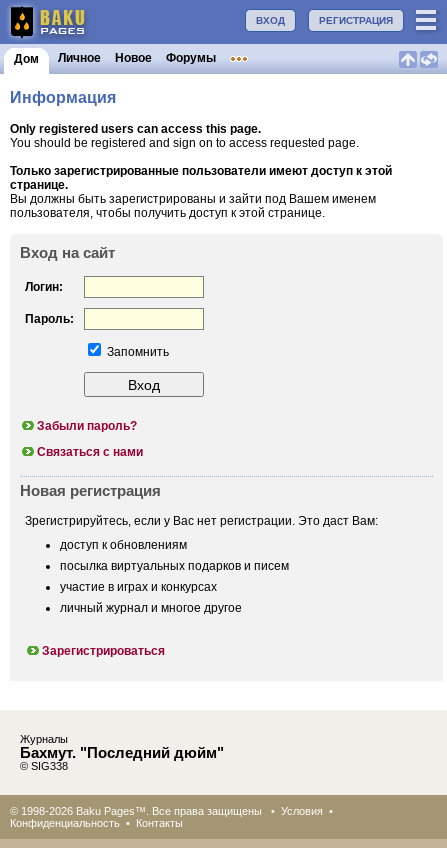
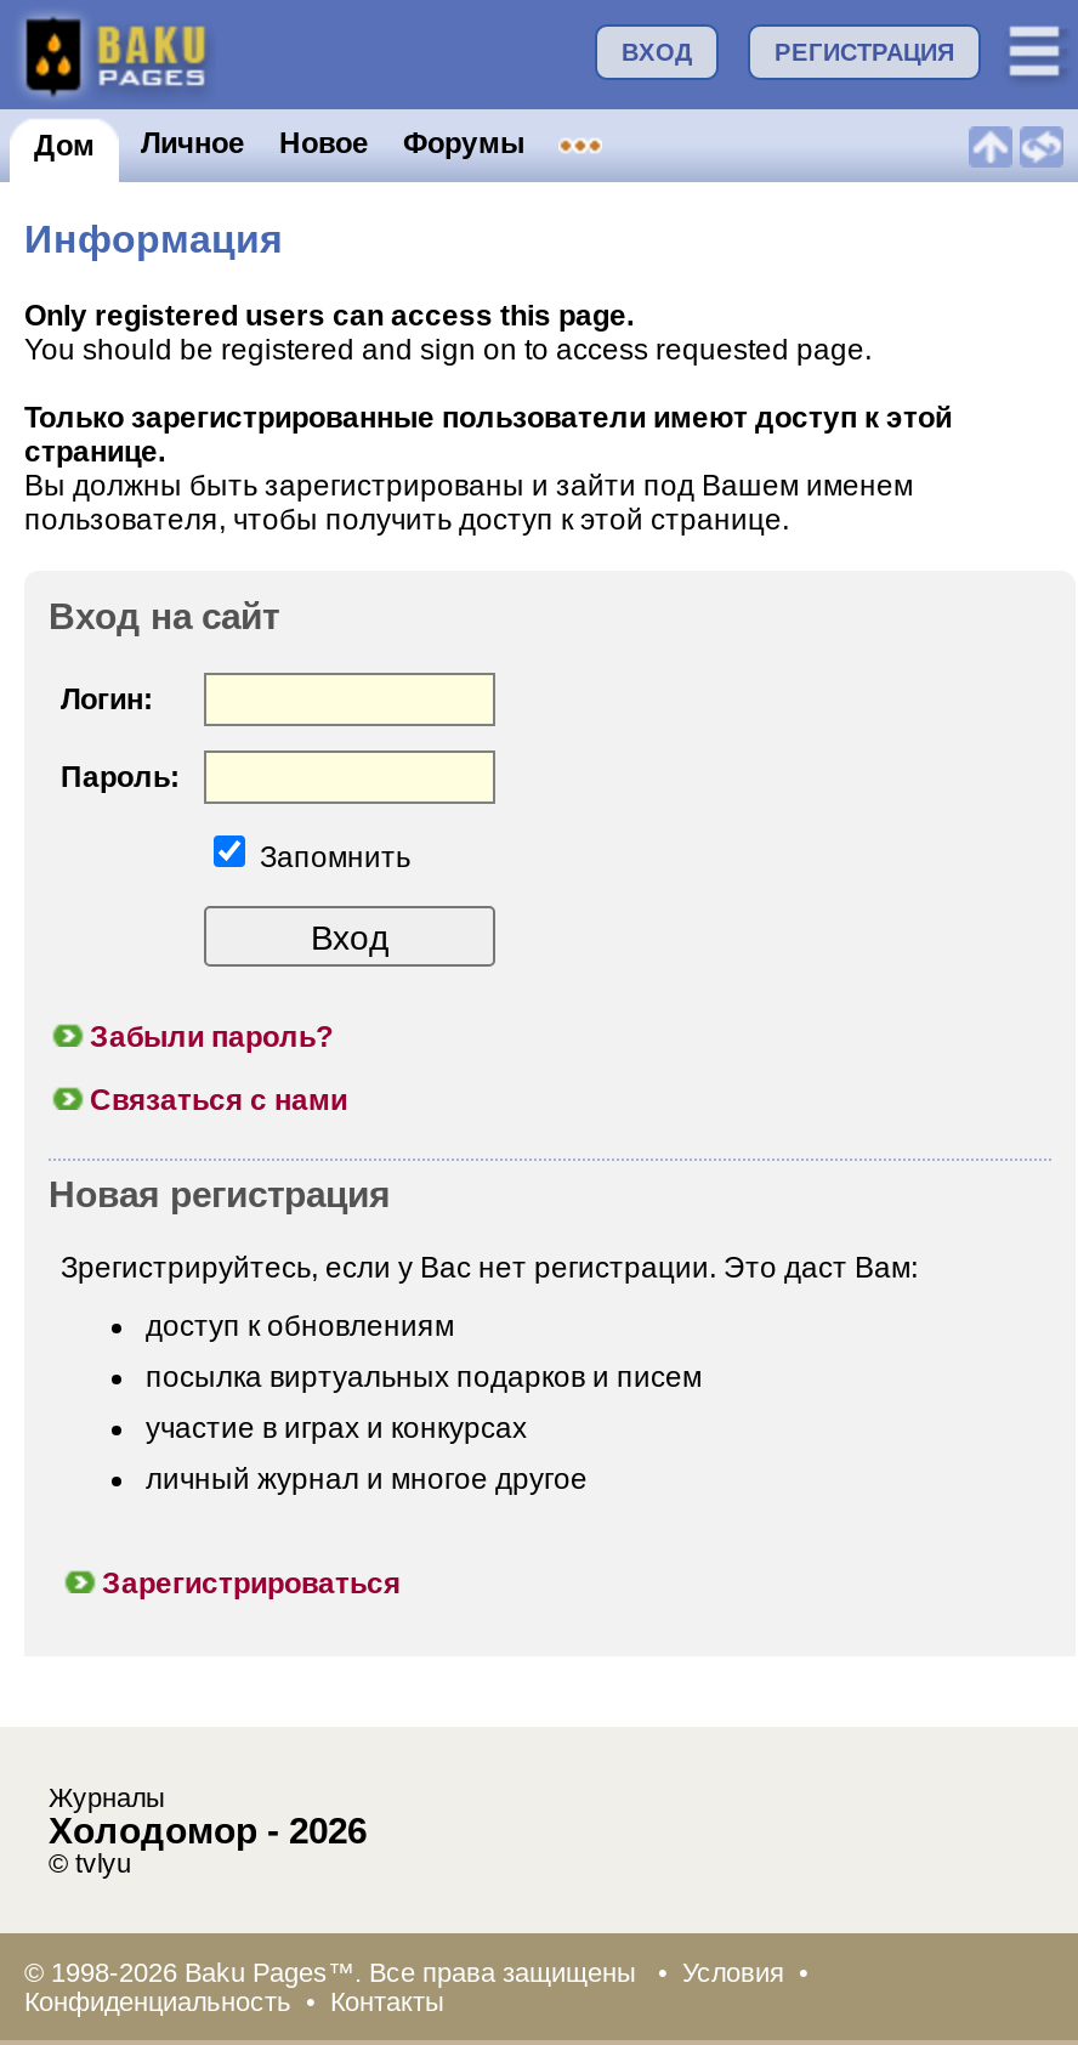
[20,744,224,772] Бахмут. "Последний дюйм" | © SIG338 -> [49,1809,367,1877] Холодомор - 2026 | © tvlyu

